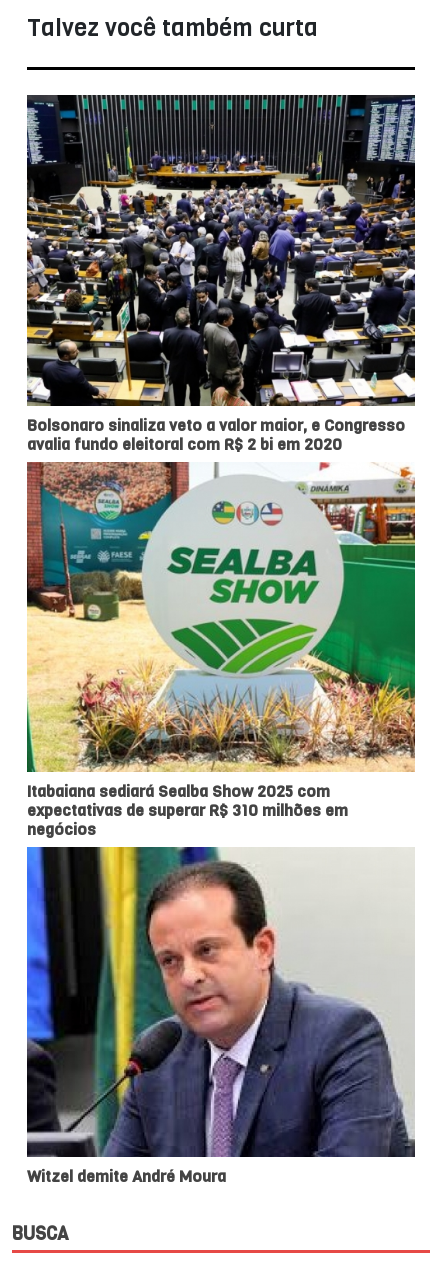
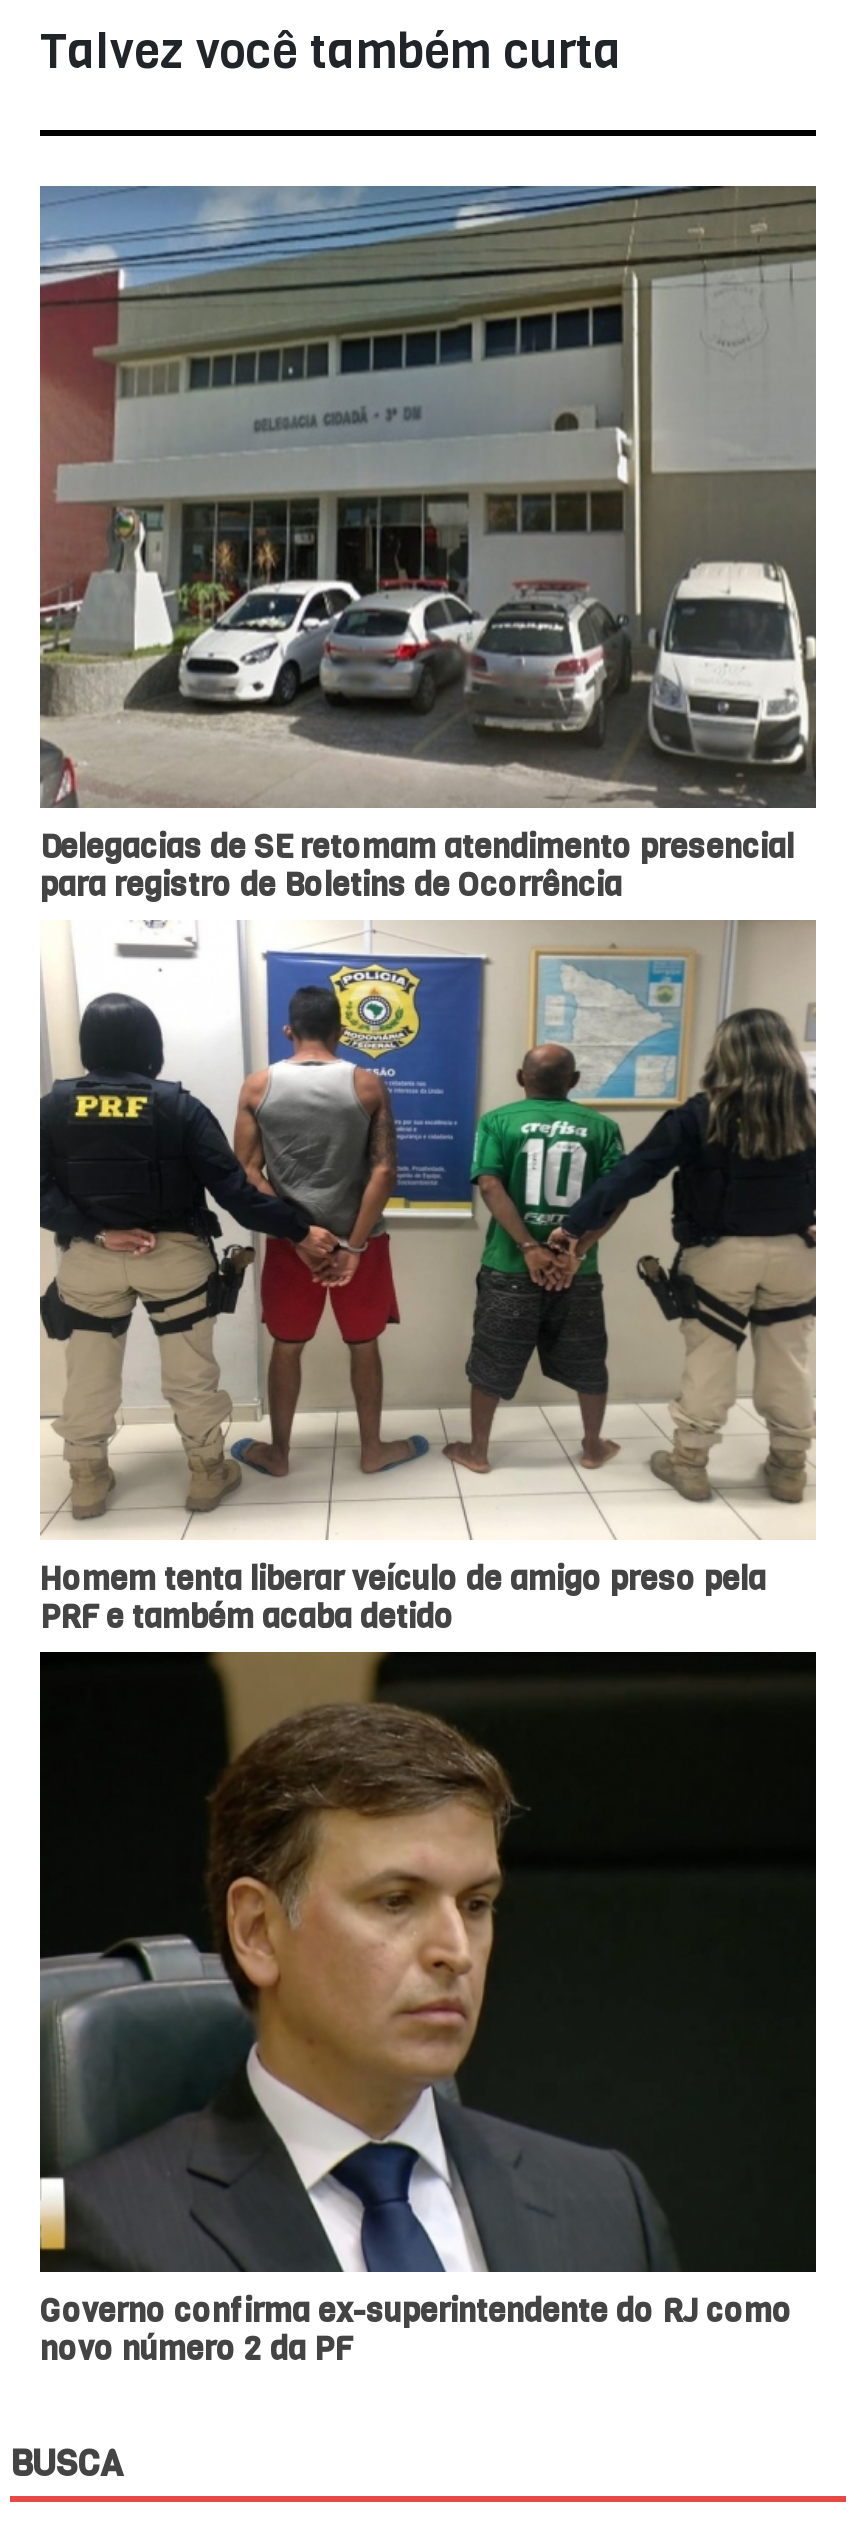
[26,94,416,454] [image] | Bolsonaro sinaliza veto a valor maior, e Congresso | avalia fundo eleitoral com R$ 2 bi em 2020 -> [38,184,818,905] [image] | Delegacias de SE retomam atendimento presencial | para registro de Boletins de Ocorrência
[26,462,416,840] [image] | Itabaiana sediará Sealba Show 2025 com | expectativas de superar R$ 310 milhões em | negócios -> [38,918,818,1638] [image] | Homem tenta liberar veículo de amigo preso pela | PRF e também acaba detido
[26,828,415,1187] [image] | Witzel demite André Moura -> [38,1650,818,2371] [image] | Governo confirma ex-superintendente do RJ como | novo número 2 da PF

